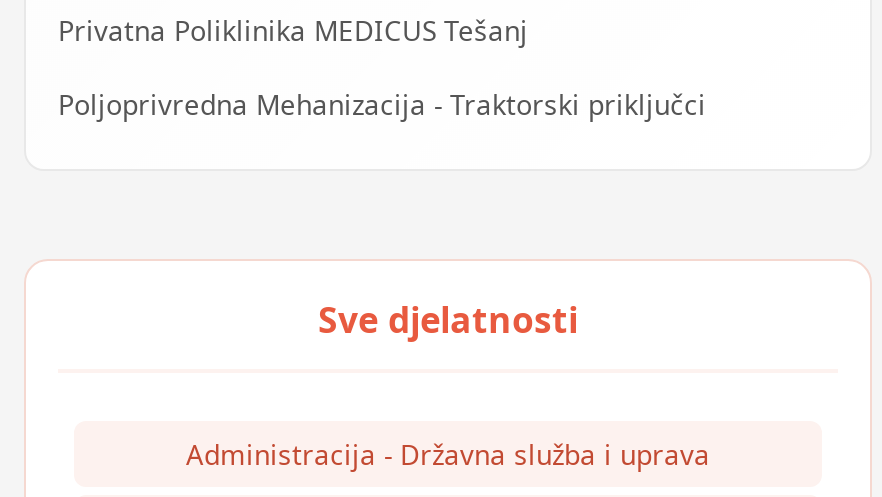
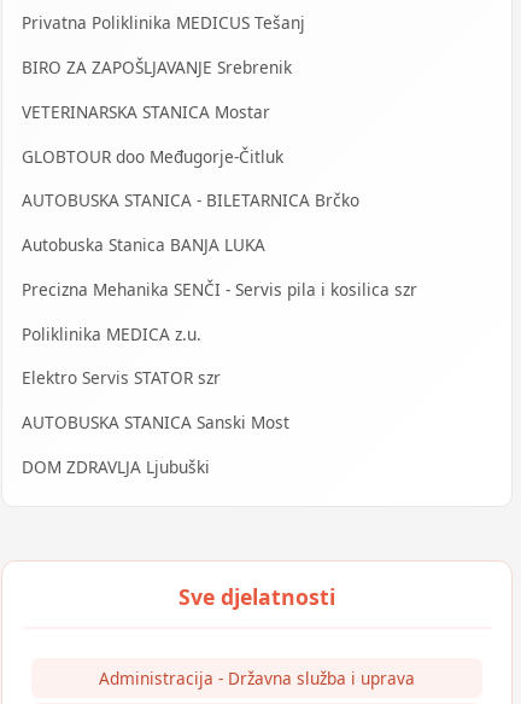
[58,85,706,123] Poljoprivredna Mehanizacija - Traktorski priključci -> [22,56,417,478] BIRO ZA ZAPOŠLJAVANJE Srebrenik | VETERINARSKA STANICA Mostar | GLOBTOUR doo Međugorje-Čitluk | AUTOBUSKA STANICA - BILETARNICA Brčko | Autobuska Stanica BANJA LUKA | Precizna Mehanika SENČI - Servis pila i kosilica szr | Poliklinika MEDICA z.u. | Elektro Servis STATOR szr | AUTOBUSKA STANICA Sanski Most | DOM ZDRAVLJA Ljubuški

